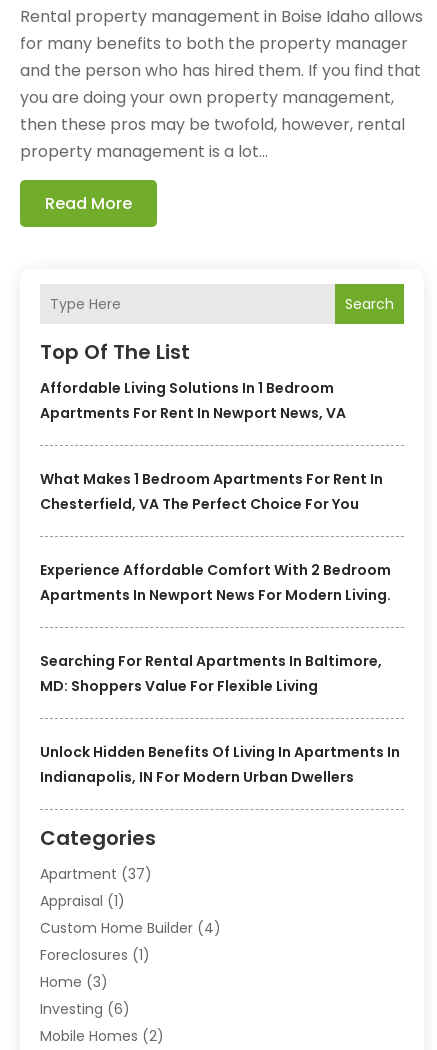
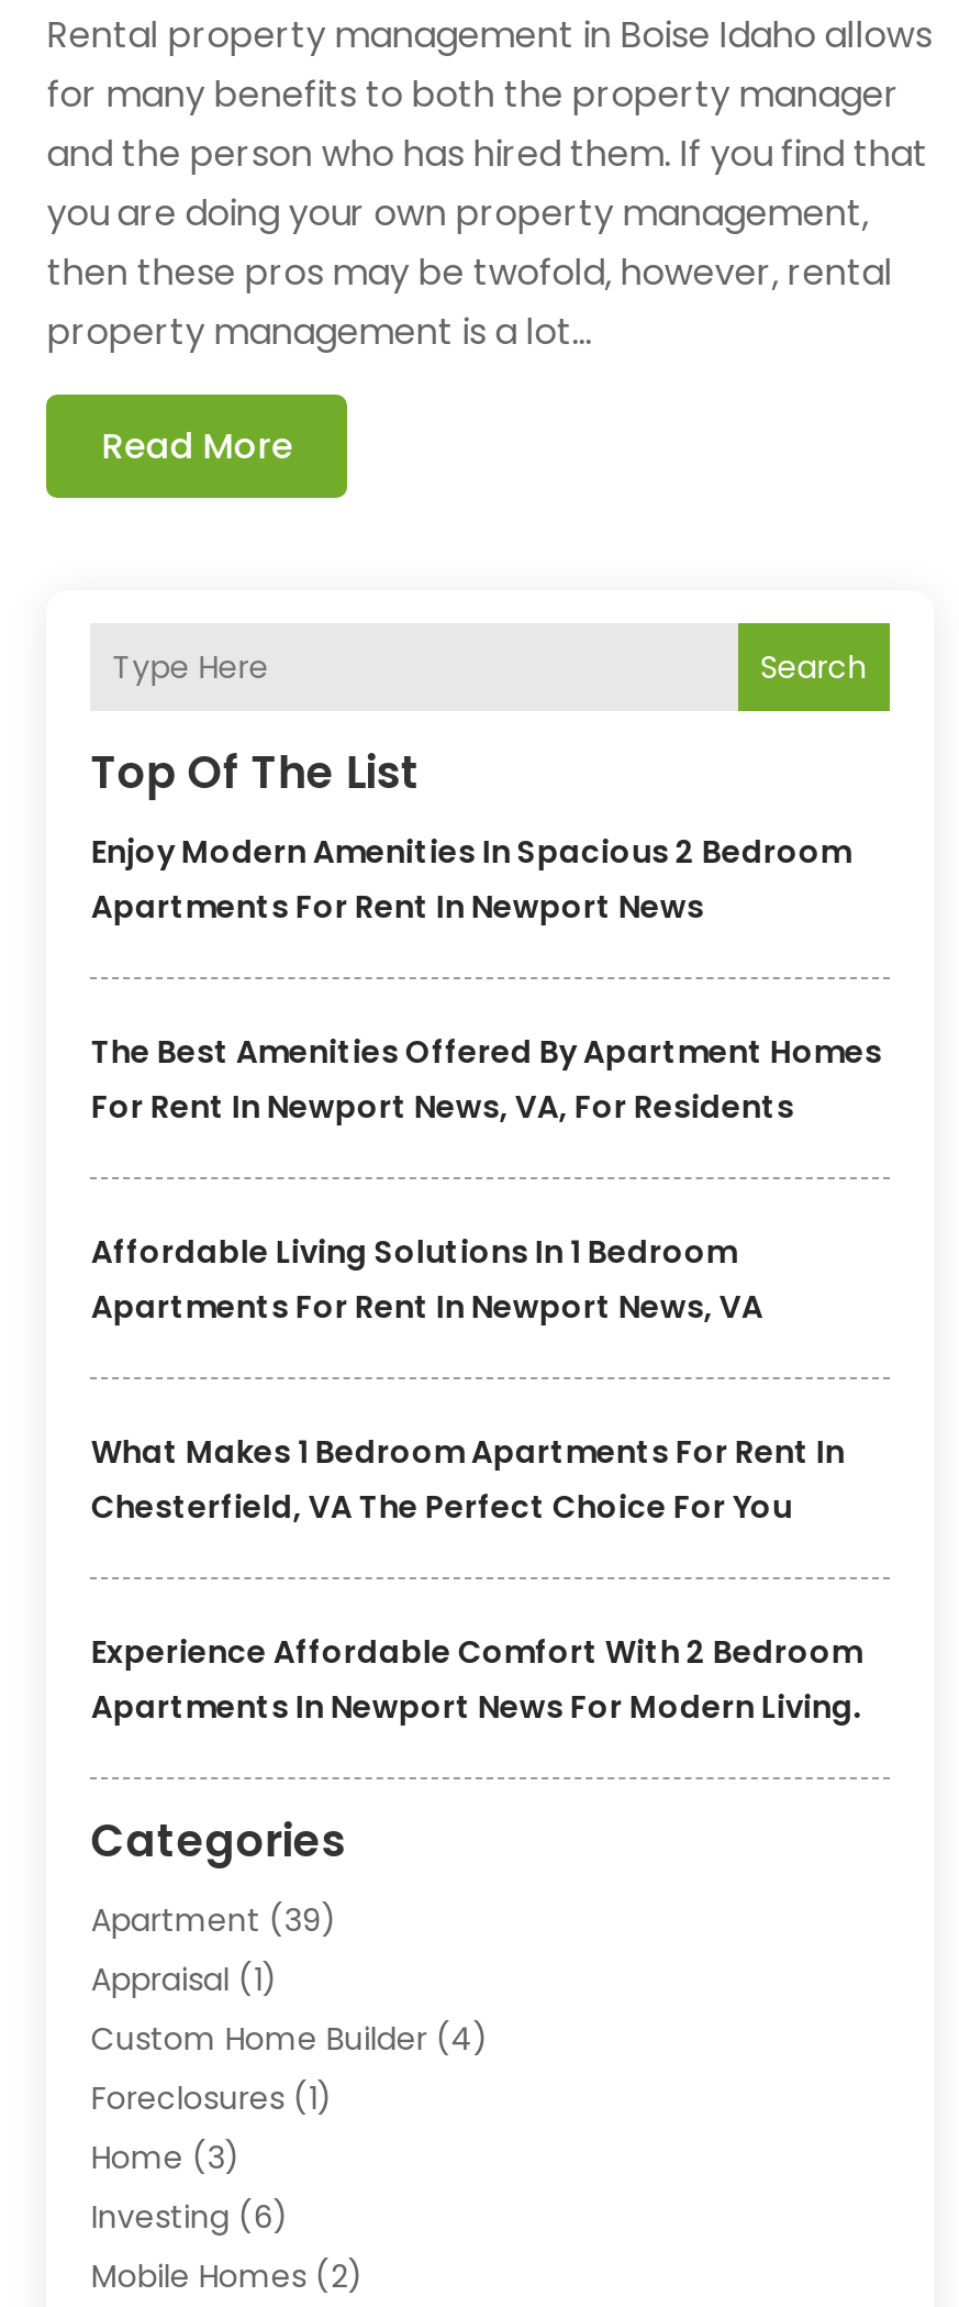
none -> [91,830,882,1129] Enjoy Modern Amenities In Spacious 2 Bedroom | Apartments For Rent In Newport News | The Best Amenities Offered By Apartment Homes | For Rent In Newport News, VA, For Residents
moved [40,378,391,605] -> [91,1231,862,1730]: Affordable Living Solutions In 1 Bedroom | Apartments For Rent In Newport News, VA | What Makes 1 Bedroom Apartments For Rent In | Chesterfield, VA The Perfect Choice For You | Experience Affordable Comfort With 2 Bedroom | Apartments In Newport News For Modern Living.
[40,651,400,787] Searching For Rental Apartments In Baltimore, | MD: Shoppers Value For Flexible Living | Unlock Hidden Benefits Of Living In Apartments In | Indianapolis, IN For Modern Urban Dwellers -> none
[40,864,152,884] Apartment (37) -> [91,1899,337,1943] Apartment (39)

